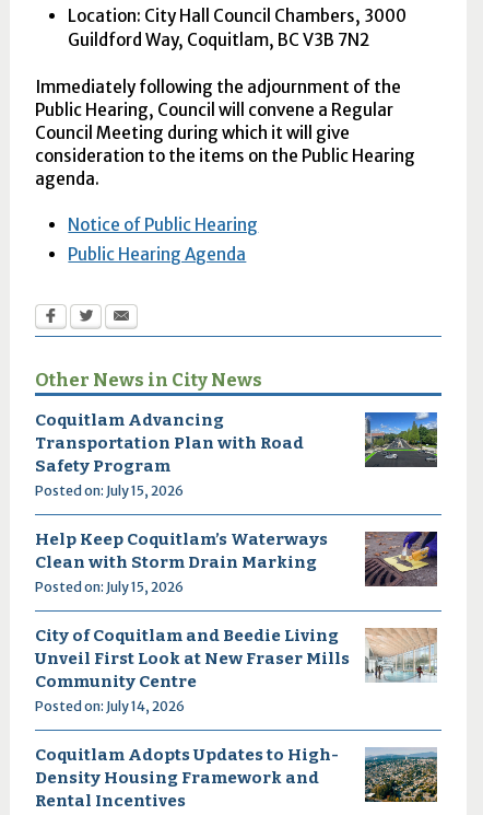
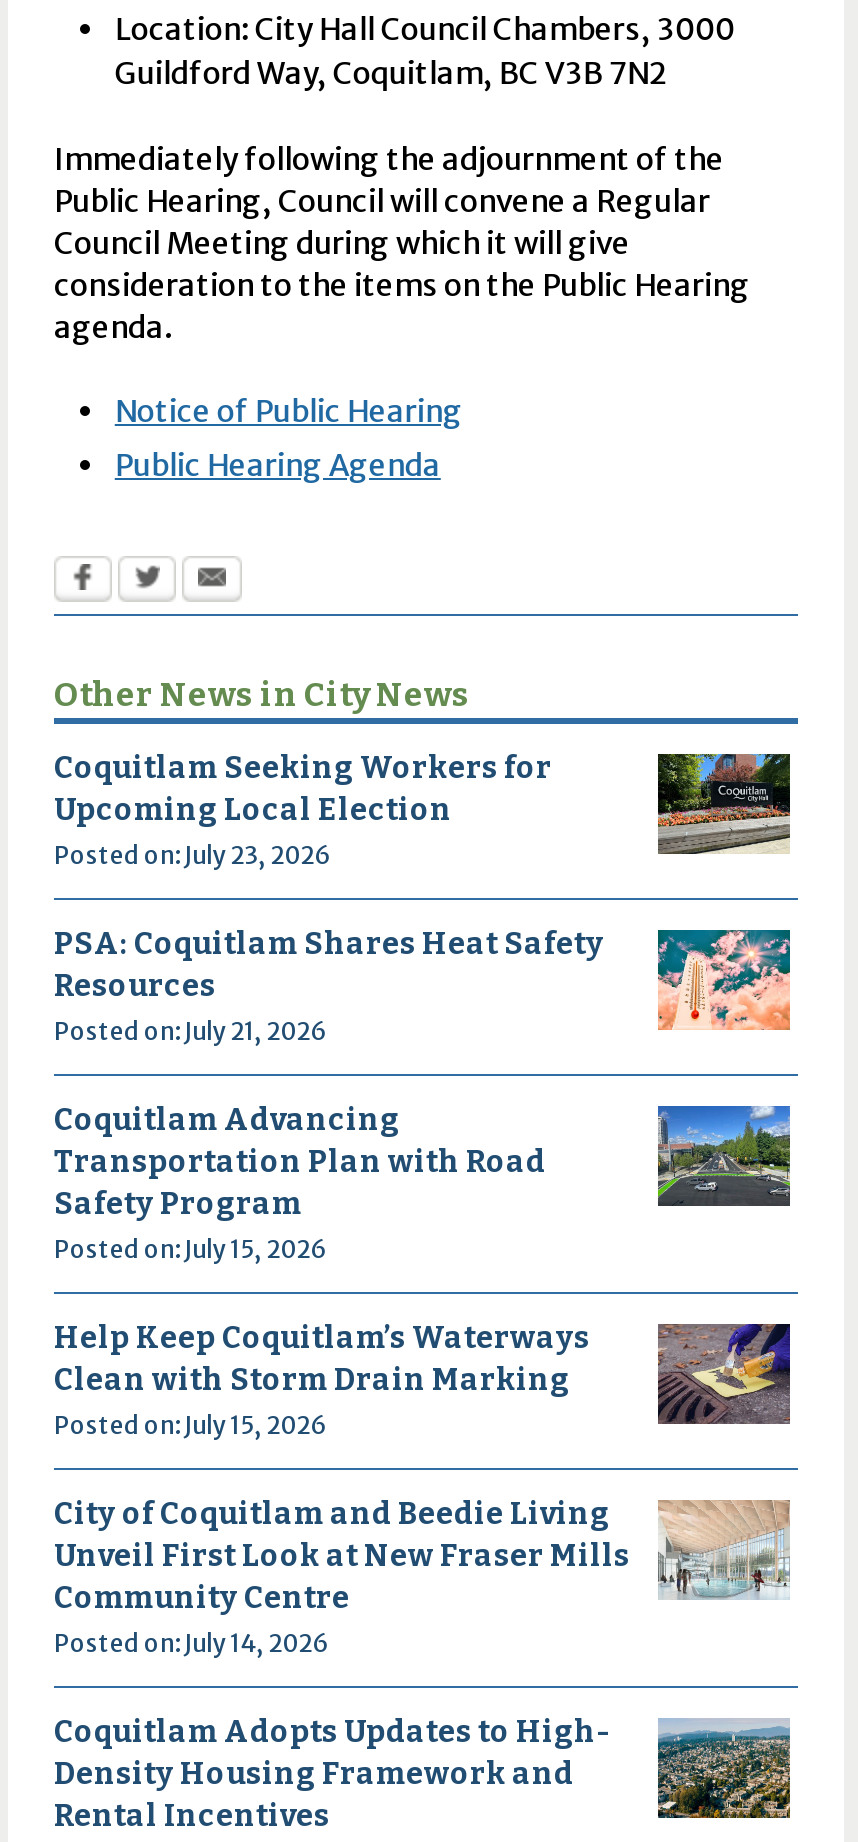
none -> [54,750,792,1046] [image] | Coquitlam Seeking Workers for | Upcoming Local Election | Posted on: July 23, 2026 | PSA: Coquitlam Shares Heat Safety | Resources | Posted on: July 21, 2026
none -> [656,928,792,1032] [image]

